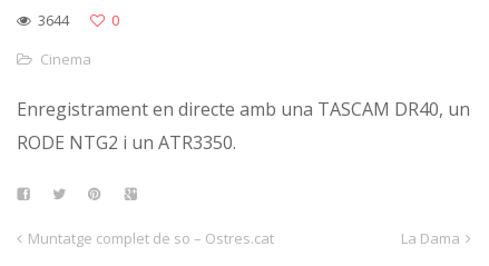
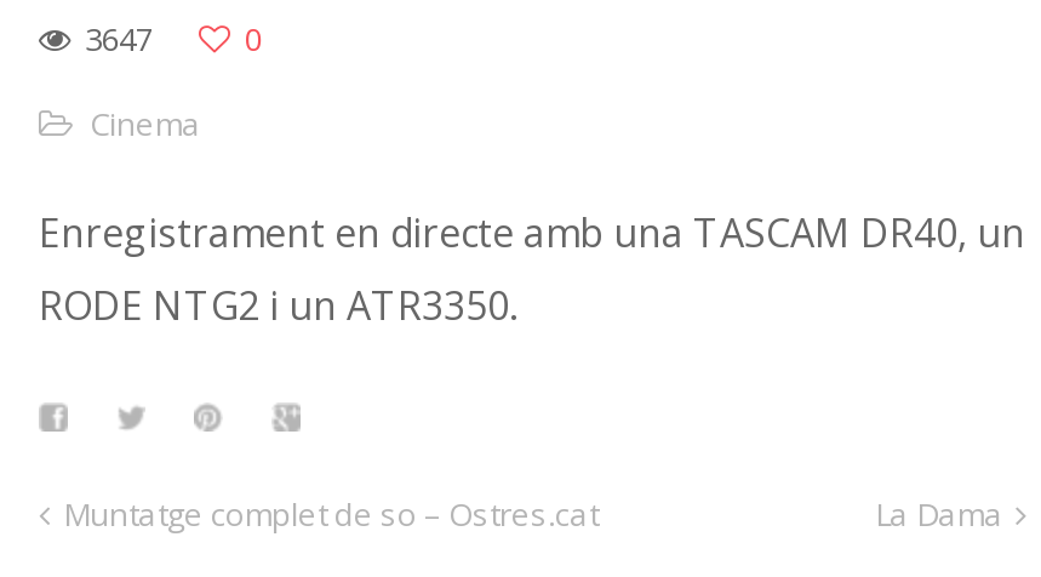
[38,10,69,30] 3644 -> [85,17,153,61] 3647

